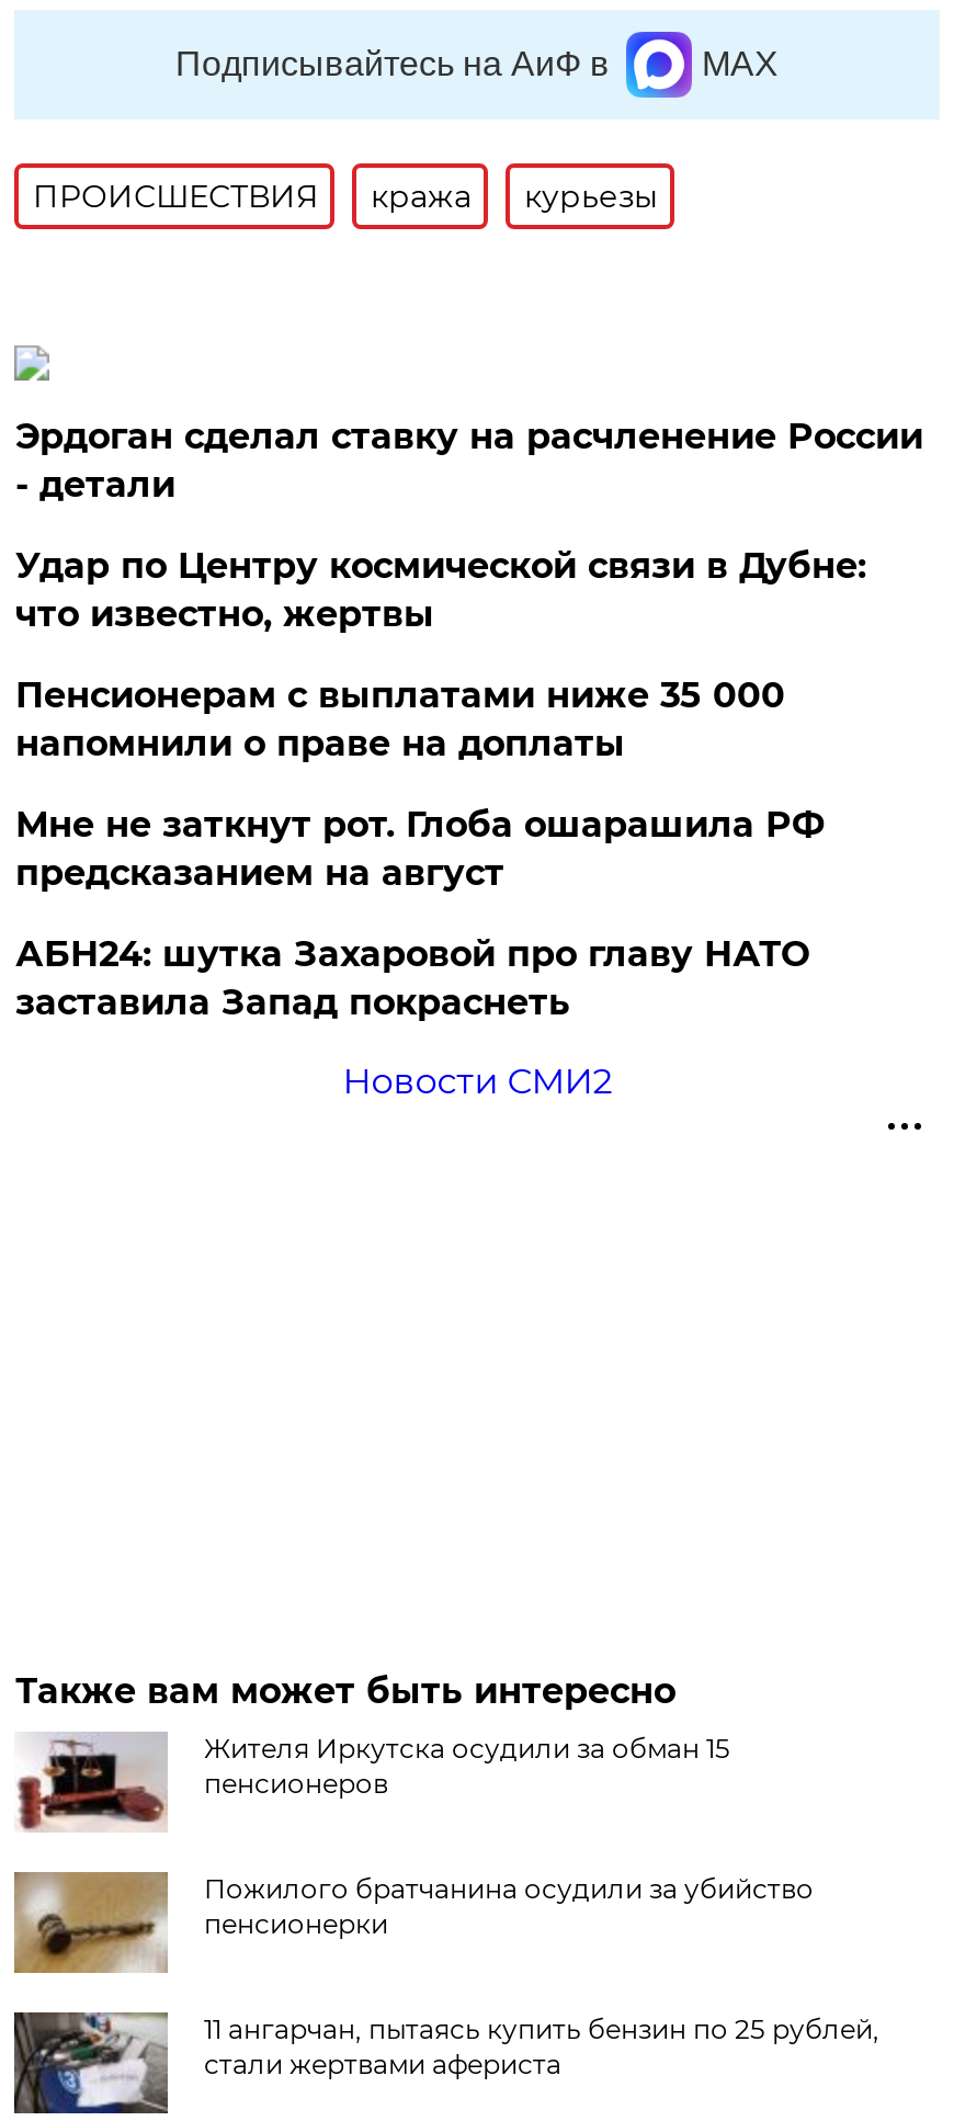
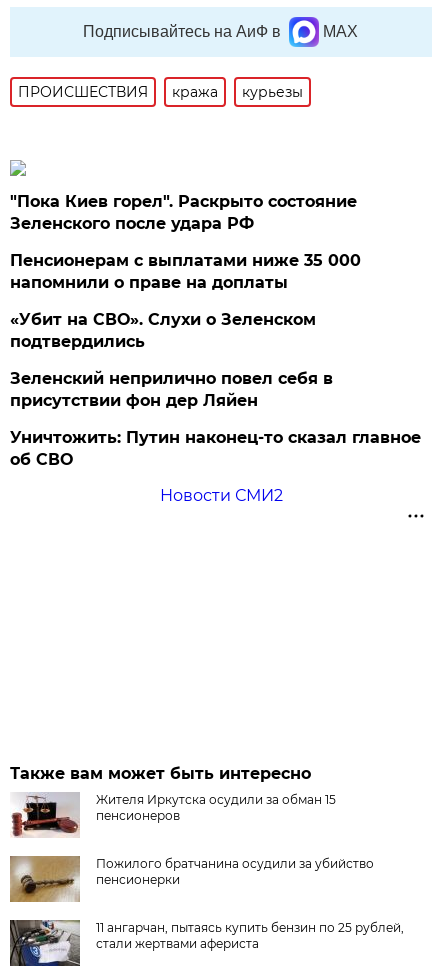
[15,415,923,635] Эрдоган сделал ставку на расчленение России | - детали | Удар по Центру космической связи в Дубне: | что известно, жертвы -> [10,192,357,233] "Пока Киев горел". Раскрыто состояние | Зеленского после удара РФ
moved [15,674,785,764] -> [10,251,361,292]: Пенсионерам с выплатами ниже 35 000 | напомнили о праве на доплаты
[15,804,824,1023] Мне не заткнут рот. Глоба ошарашила РФ | предсказанием на август | АБН24: шутка Захаровой про главу НАТО | заставила Запад покраснеть -> [10,310,421,469] «Убит на СВО». Слухи о Зеленском | подтвердились | Зеленский неприлично повел cебя в | присутствии фон дер Ляйен | Уничтожить: Путин наконец-то сказал главное | об СВО

